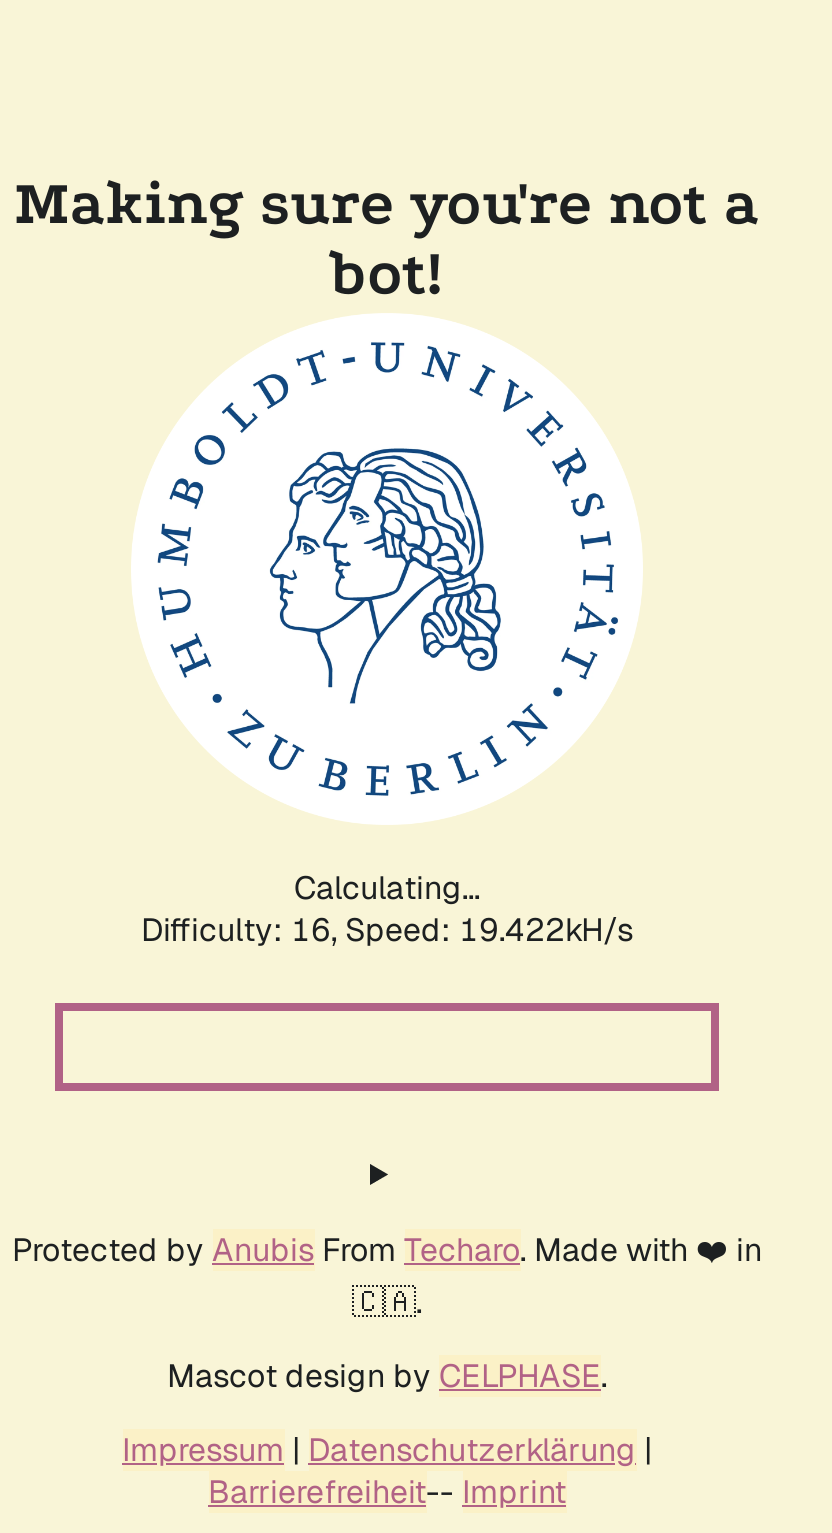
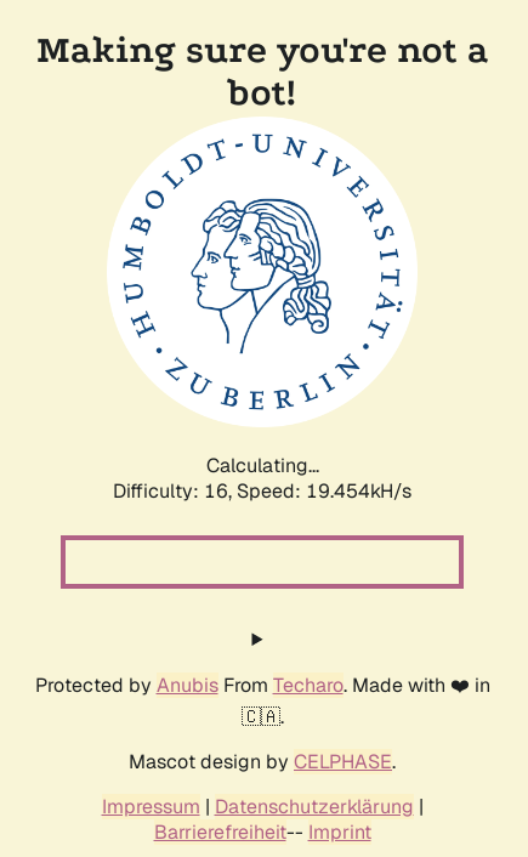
[141,909,633,951] Difficulty: 16, Speed: 19.422kH/s -> [113,478,411,504] Difficulty: 16, Speed: 19.454kH/s

